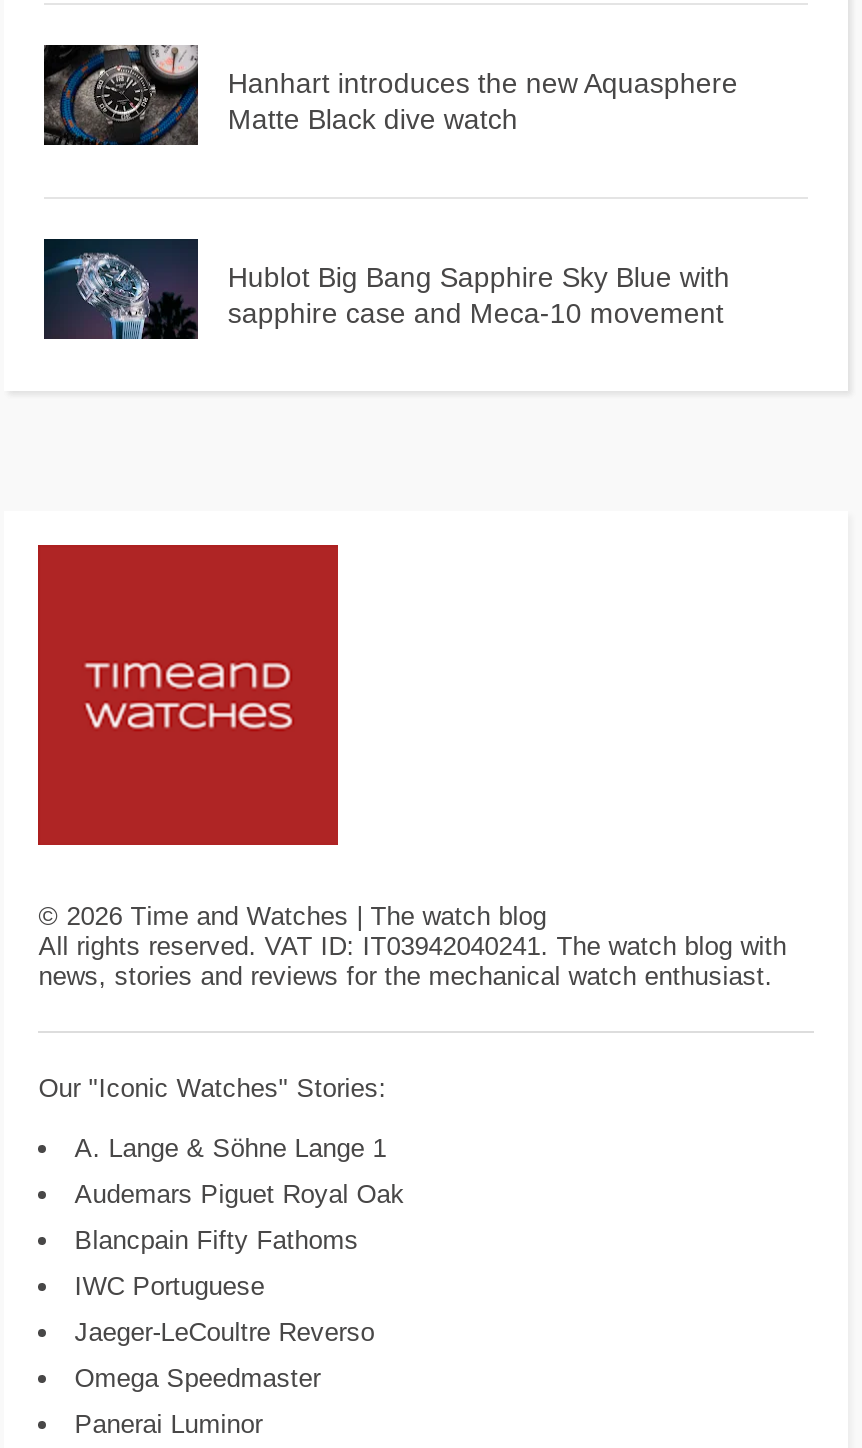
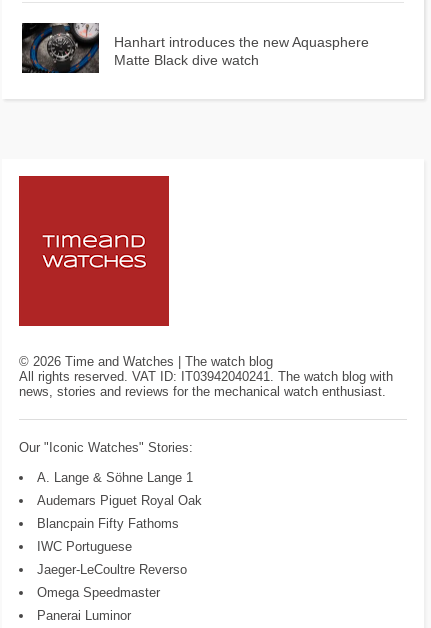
[44,237,730,341] [image] | Hublot Big Bang Sapphire Sky Blue with | sapphire case and Meca-10 movement -> none

